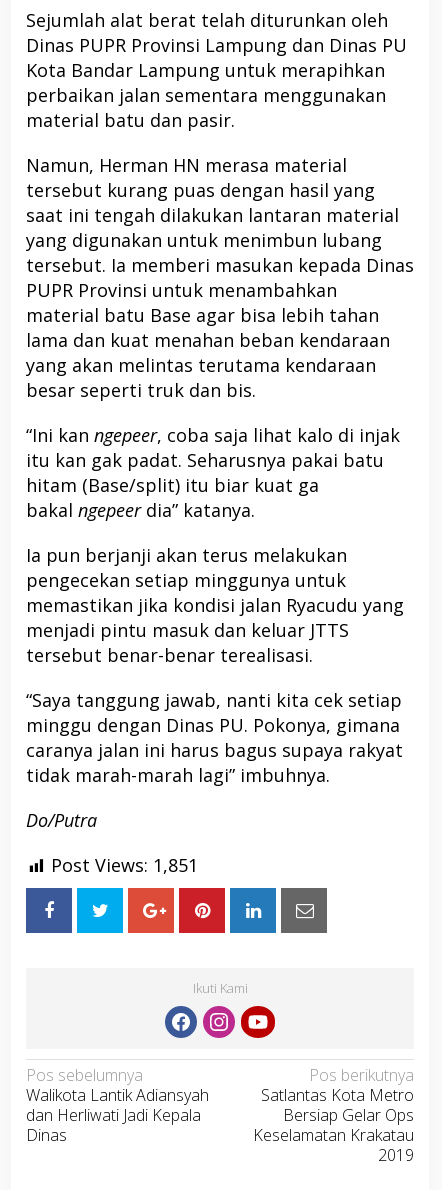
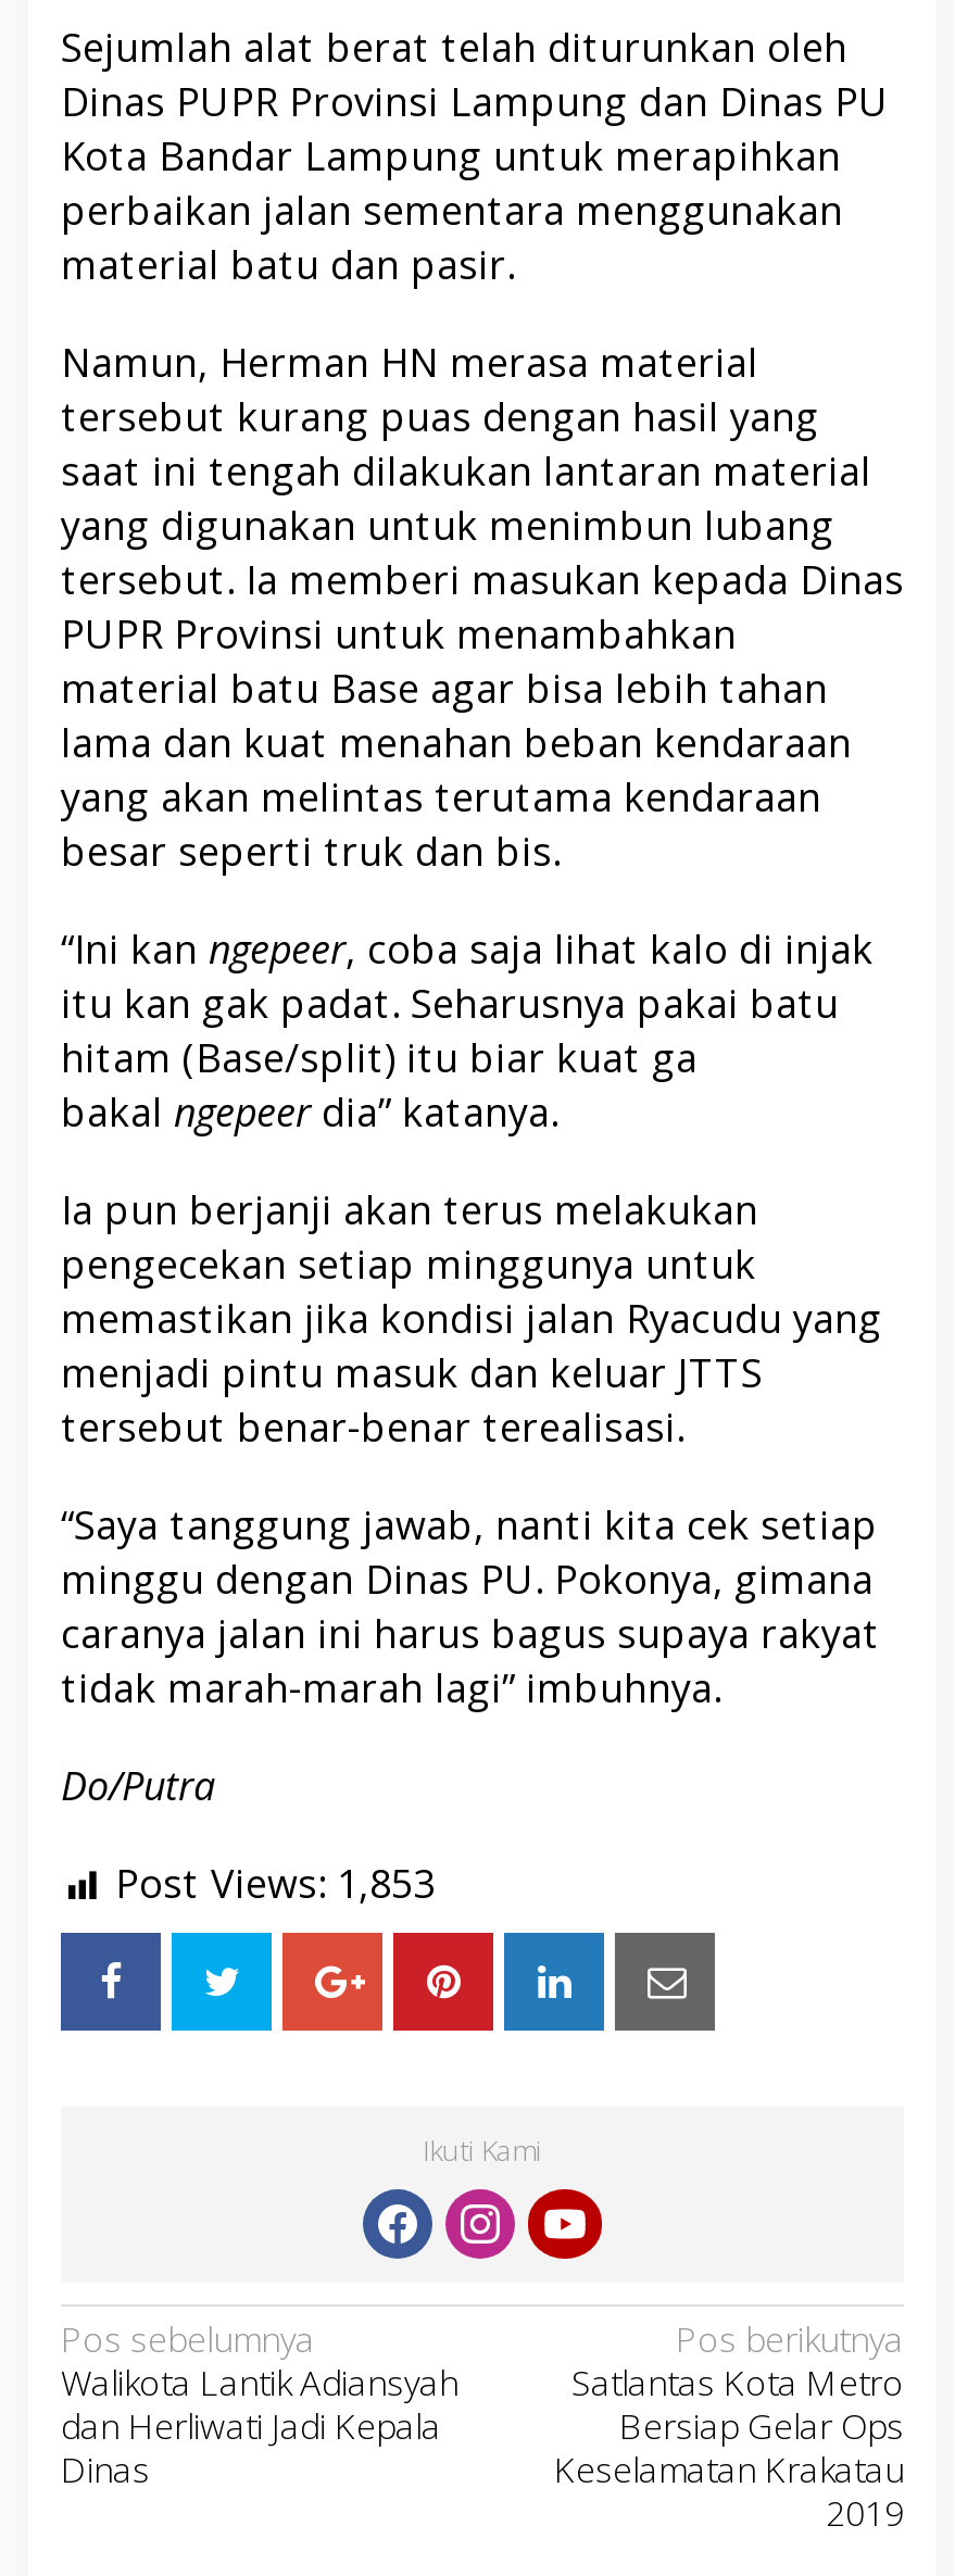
[51,853,198,877] Post Views: 1,851 -> [115,1858,435,1910] Post Views: 1,853

